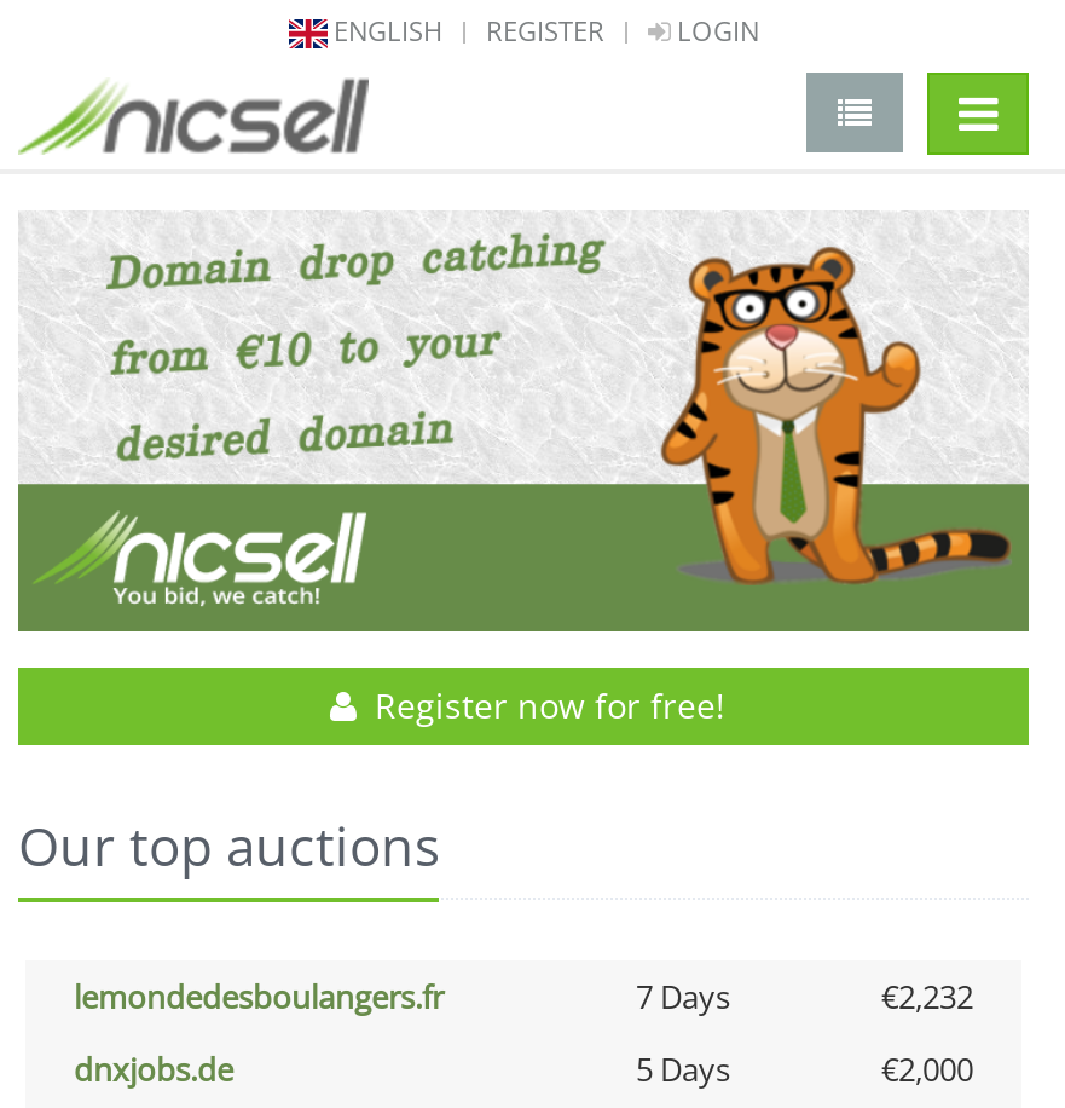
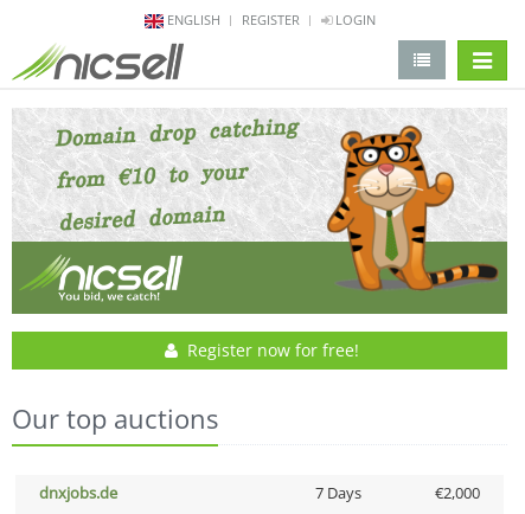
[74,975,973,1019] lemondedesboulangers.fr | 7 Days | €2,232 -> none
[636,1048,730,1092] 5 Days -> [315,482,361,504] 7 Days

